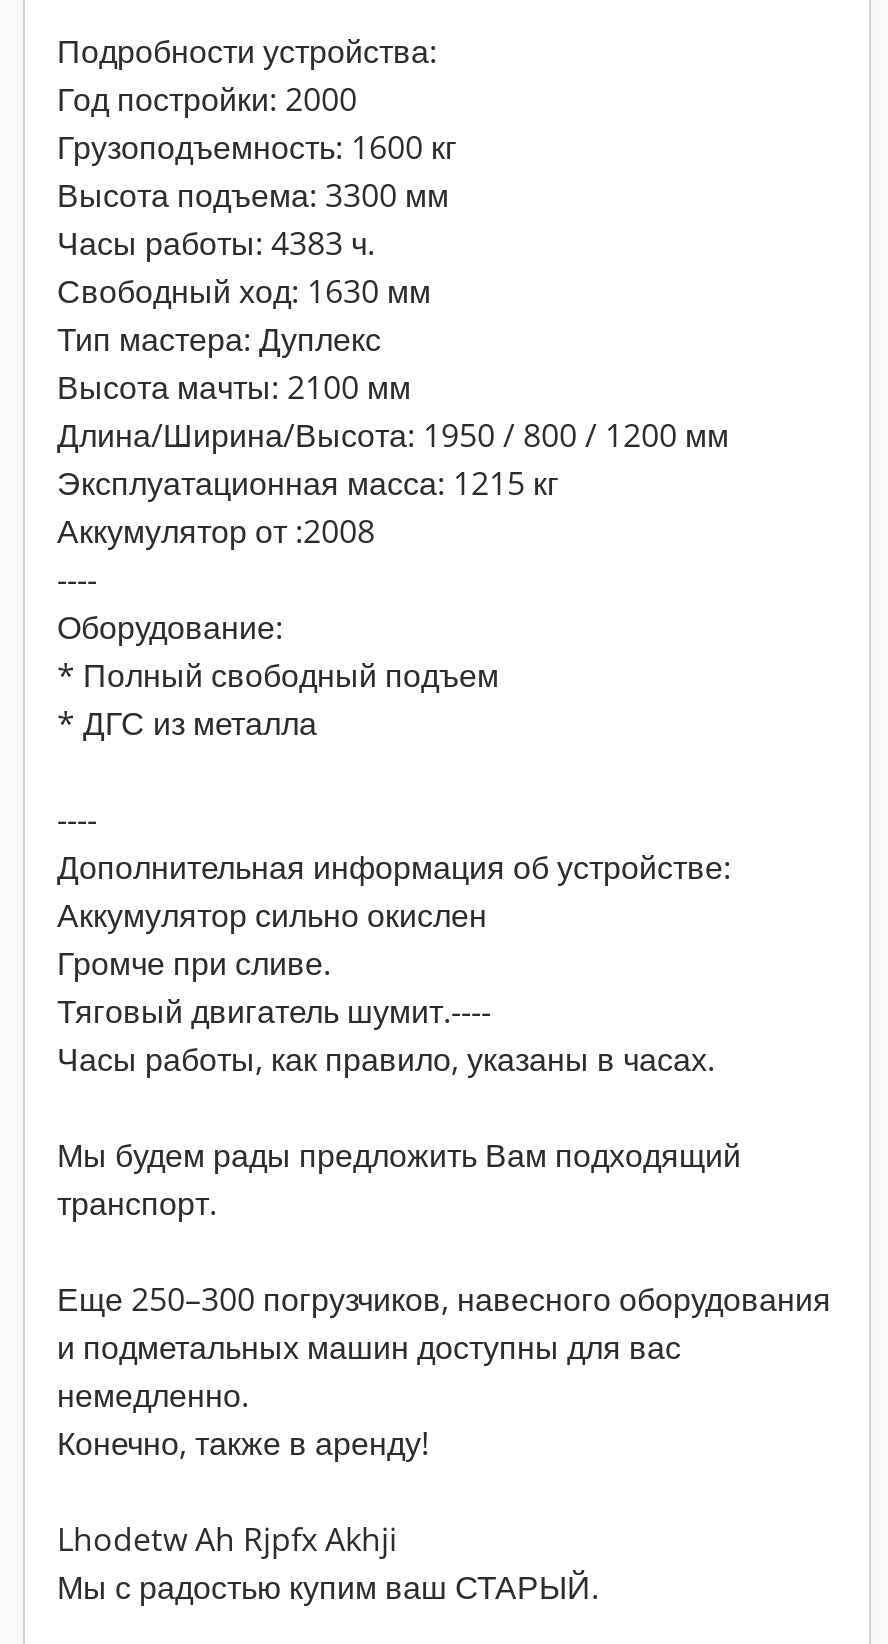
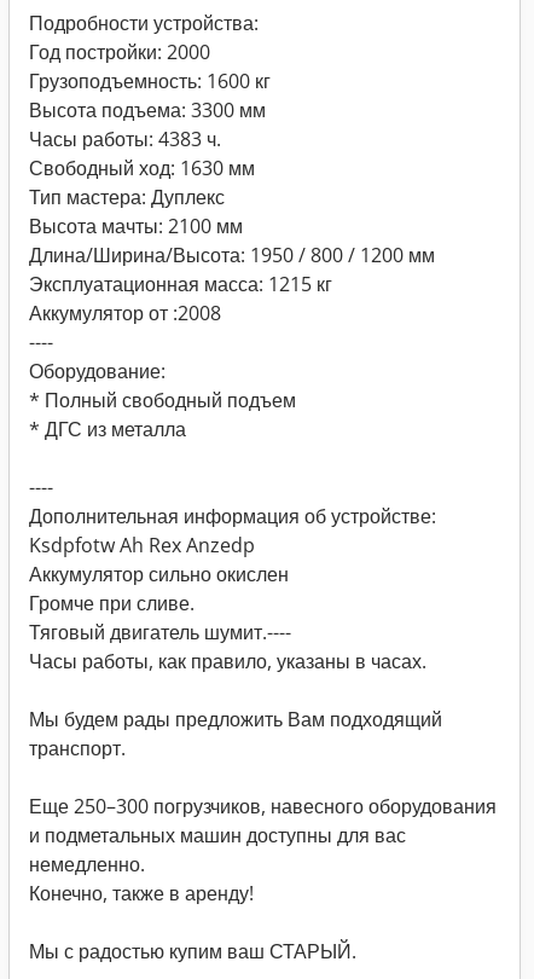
none -> [29,532,255,558] Ksdpfotw Ah Rex Anzedp
moved [57,893,831,1465] -> [29,561,497,906]: Аккумулятор сильно окислен | Громче при сливе. | Тяговый двигатель шумит.---- | ... | немедленно. | Конечно, также в аренду!
[57,1517,397,1561] Lhodetw Ah Rjpfx Akhji -> none

